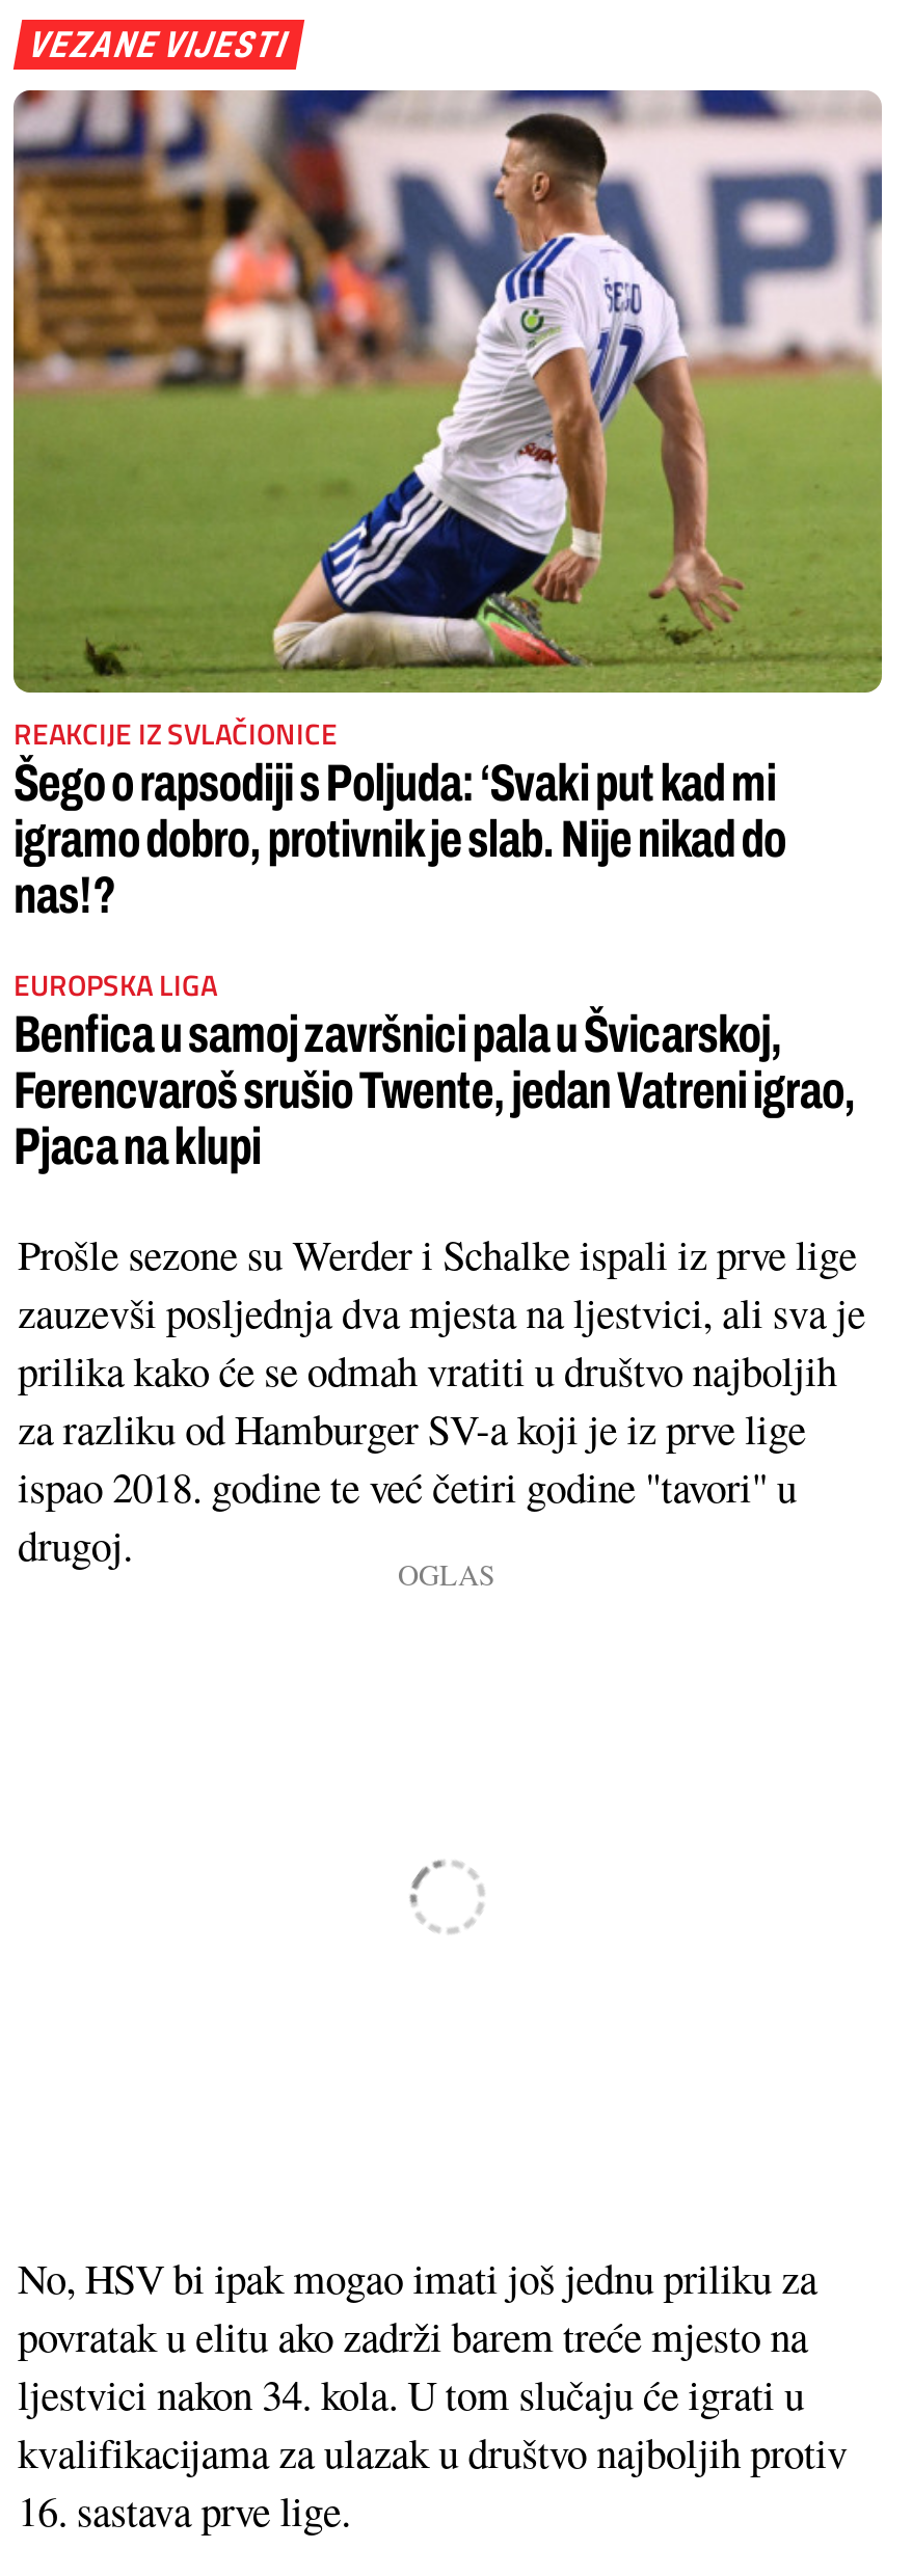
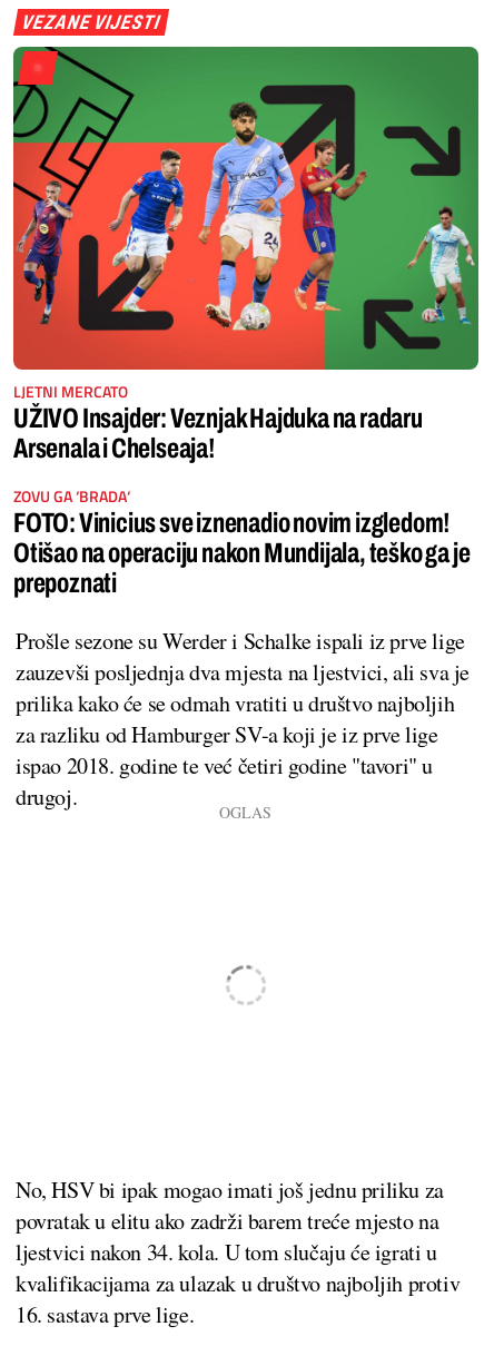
[11,88,884,923] [image] | REAKCIJE IZ SVLAČIONICE | Šego o rapsodiji s Poljuda: ‘Svaki put kad mi | igramo dobro, protivnik je slab. Nije nikad do | nas!? -> [12,46,480,463] [image] | LJETNI MERCATO | UŽIVO Insajder: Veznjak Hajduka na radaru | Arsenala i Chelseaja!
[14,962,856,1174] EUROPSKA LIGA | Benfica u samoj završnici pala u Švicarskoj, | Ferencvaroš srušio Twente, jedan Vatreni igrao, | Pjaca na klupi -> [13,484,470,598] ZOVU GA ‘BRADA‘ | FOTO: Vinicius sve iznenadio novim izgledom! | Otišao na operaciju nakon Mundijala, teško ga je | prepoznati

